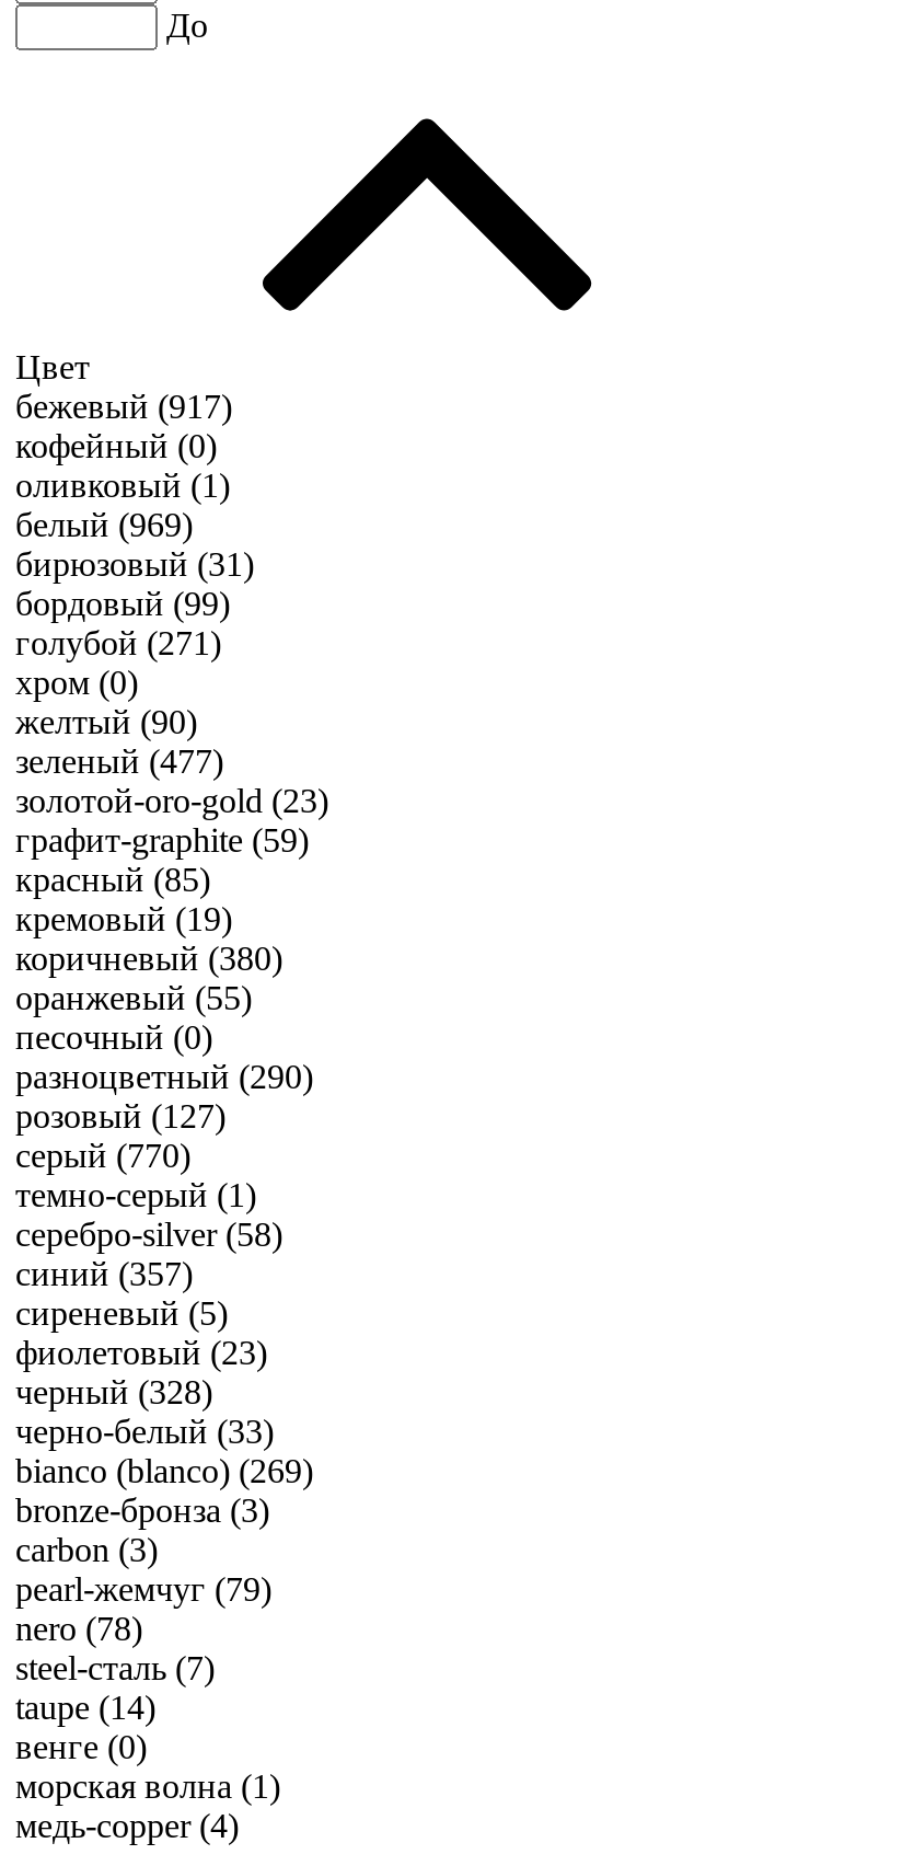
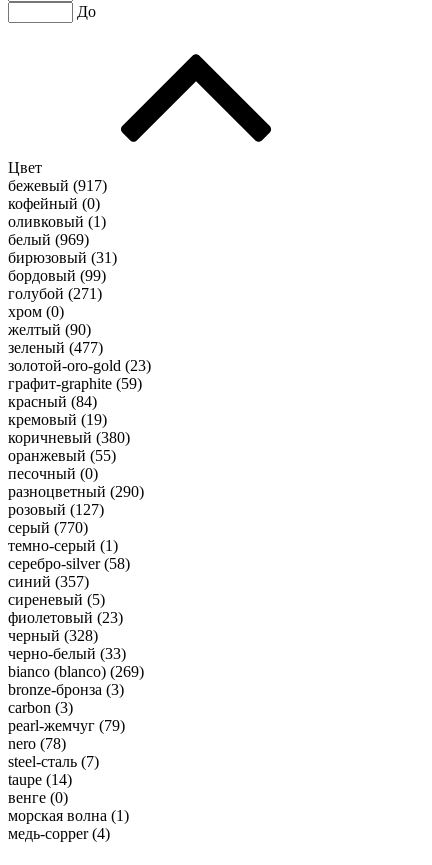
[15,860,210,898] красный (85) -> [8,393,97,410] красный (84)

